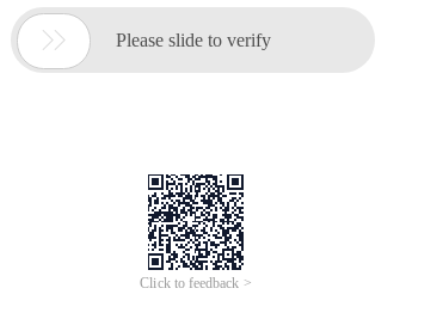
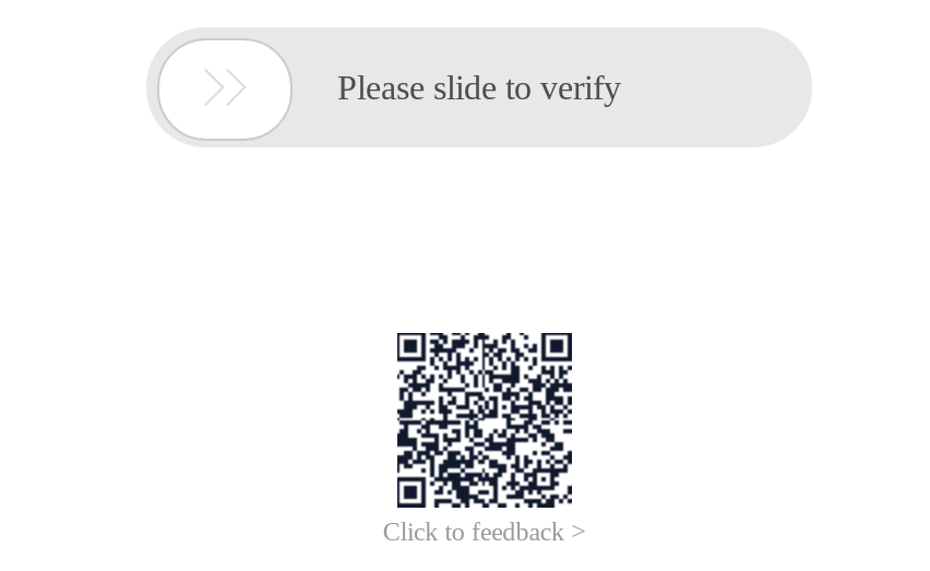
[147,173,245,271] [image] -> [397,331,574,510] [image]

